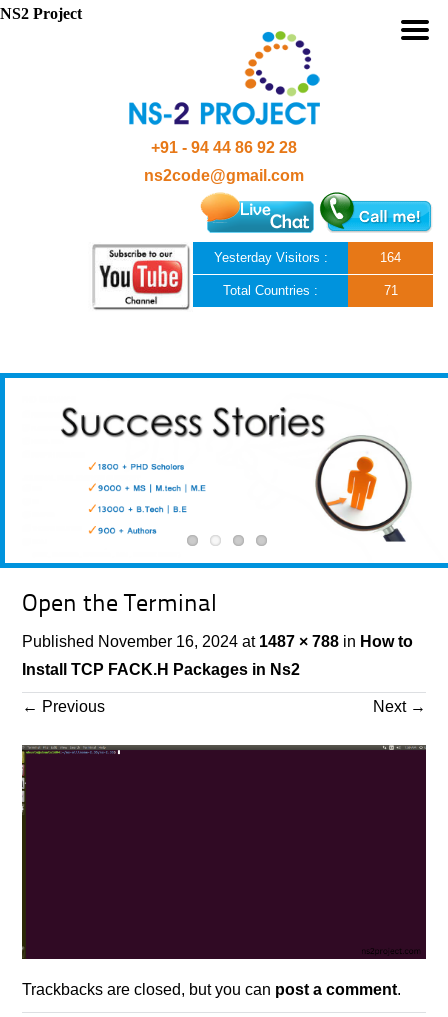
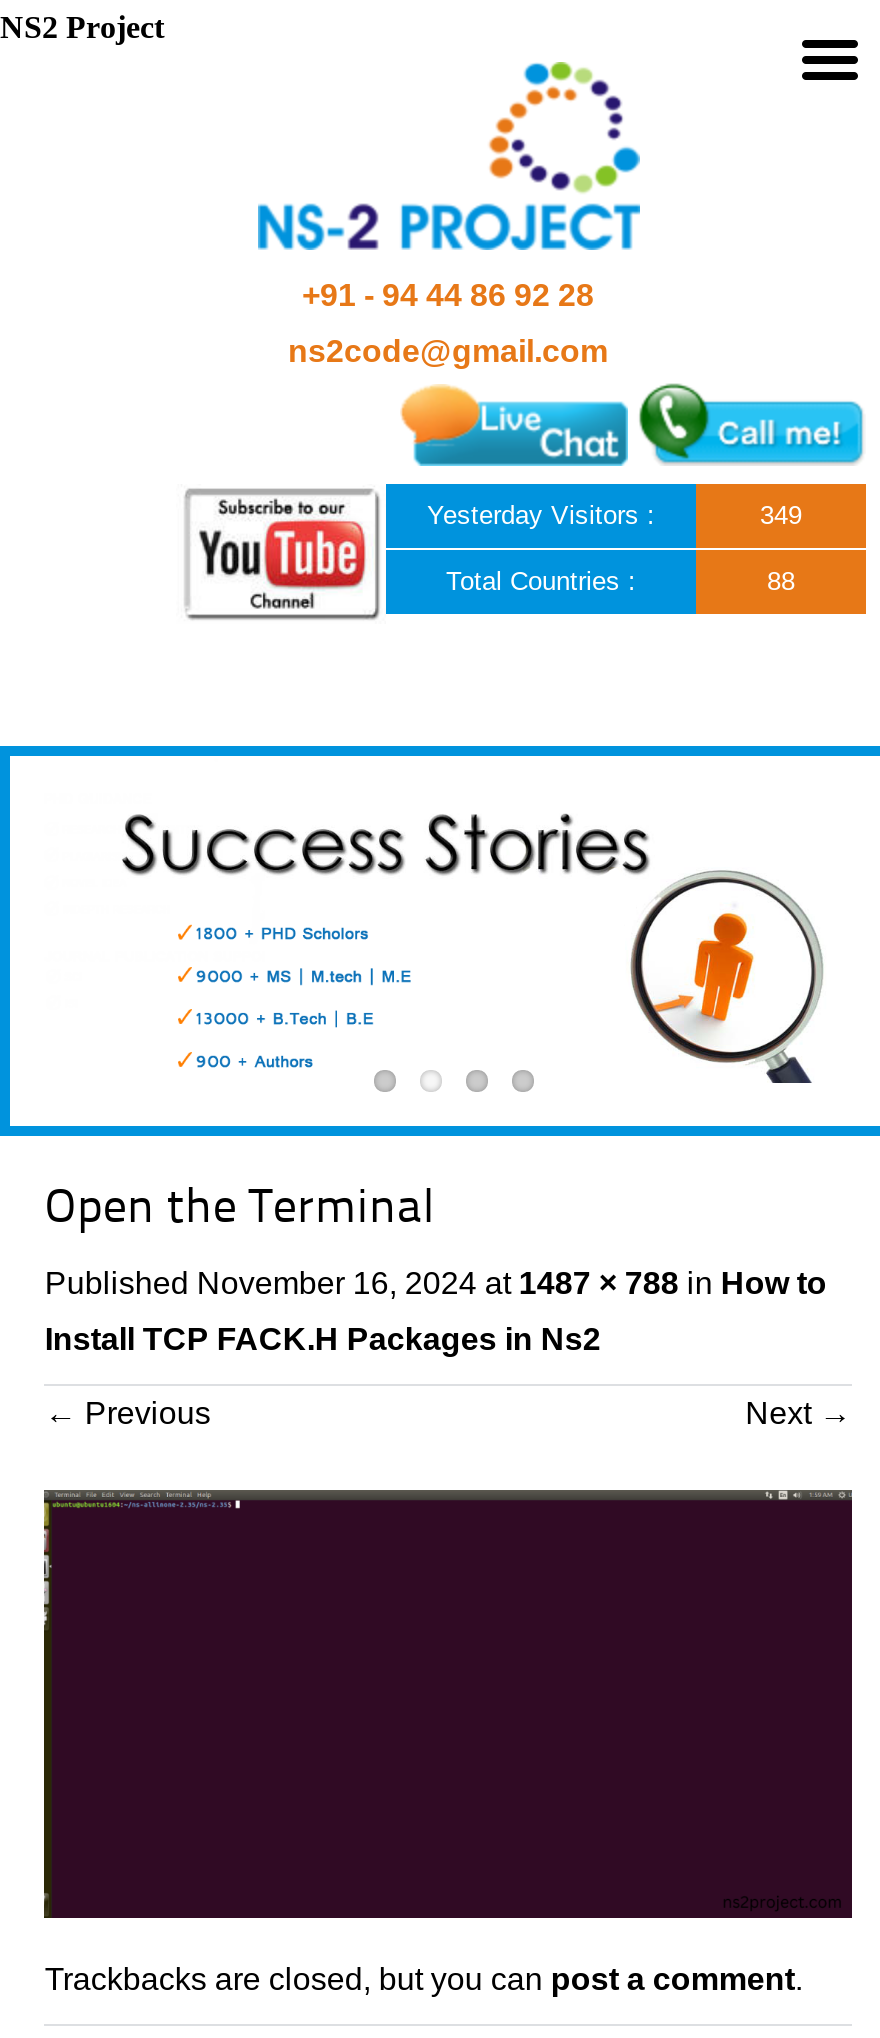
[380,250,401,265] 164 -> [760,501,802,531] 349
[383,283,397,298] 71 -> [767,567,795,597] 88

